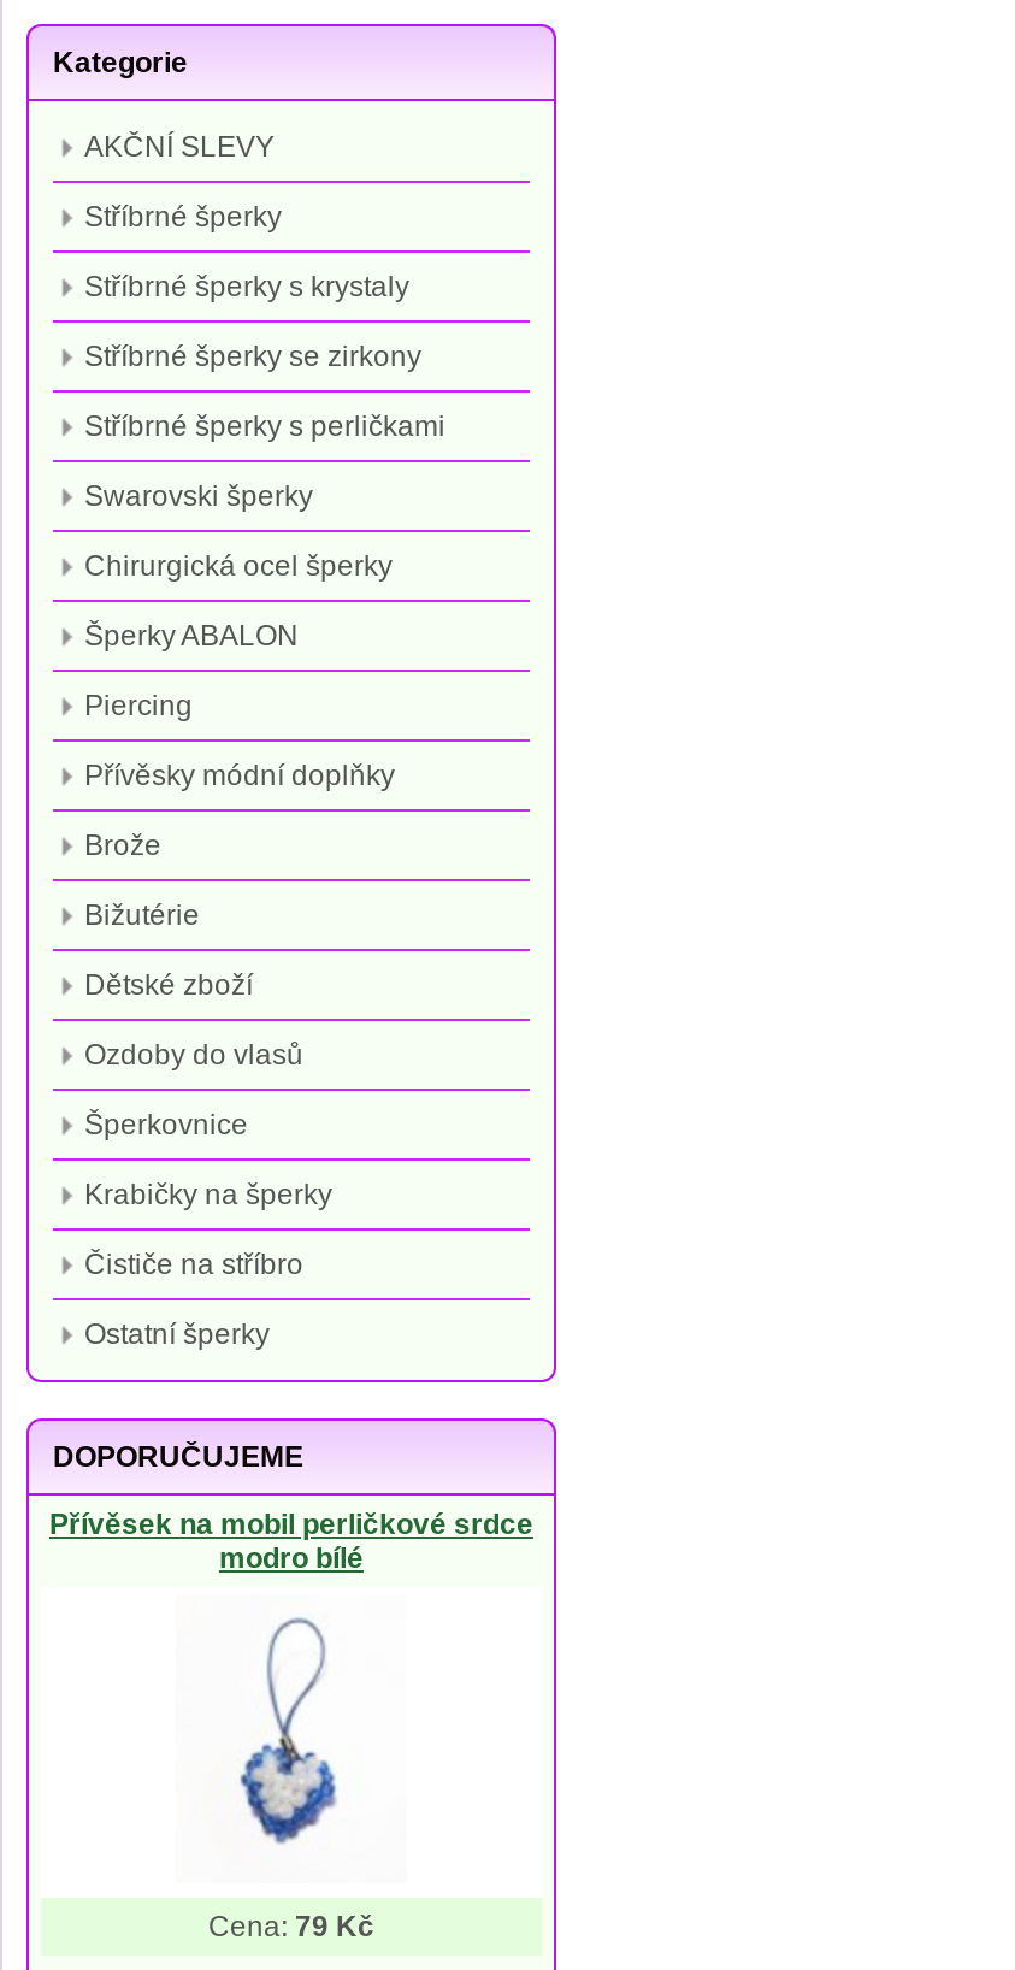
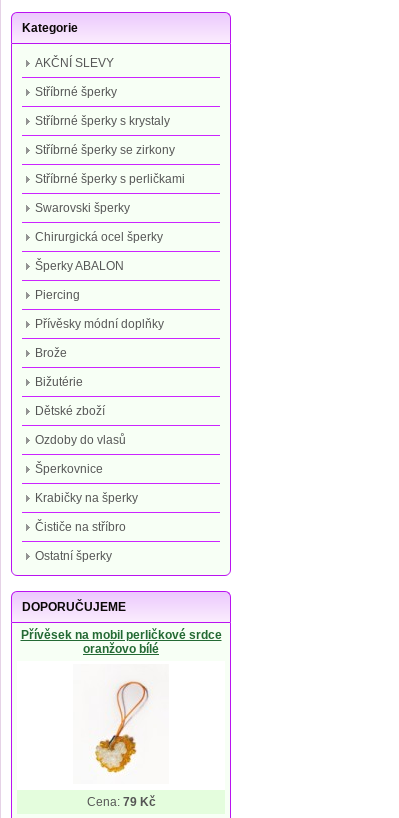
[219,1541,364,1575] modro bílé -> [83,642,159,656] oranžovo bílé
[229,1616,368,1857] [image] -> [94,674,153,774] [image]

